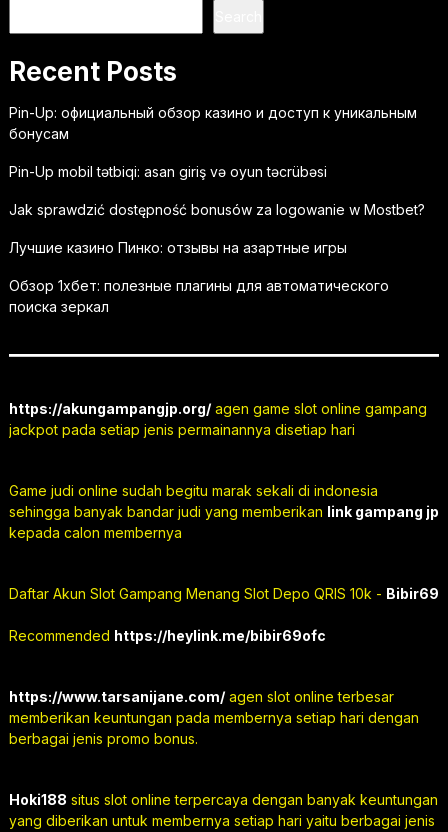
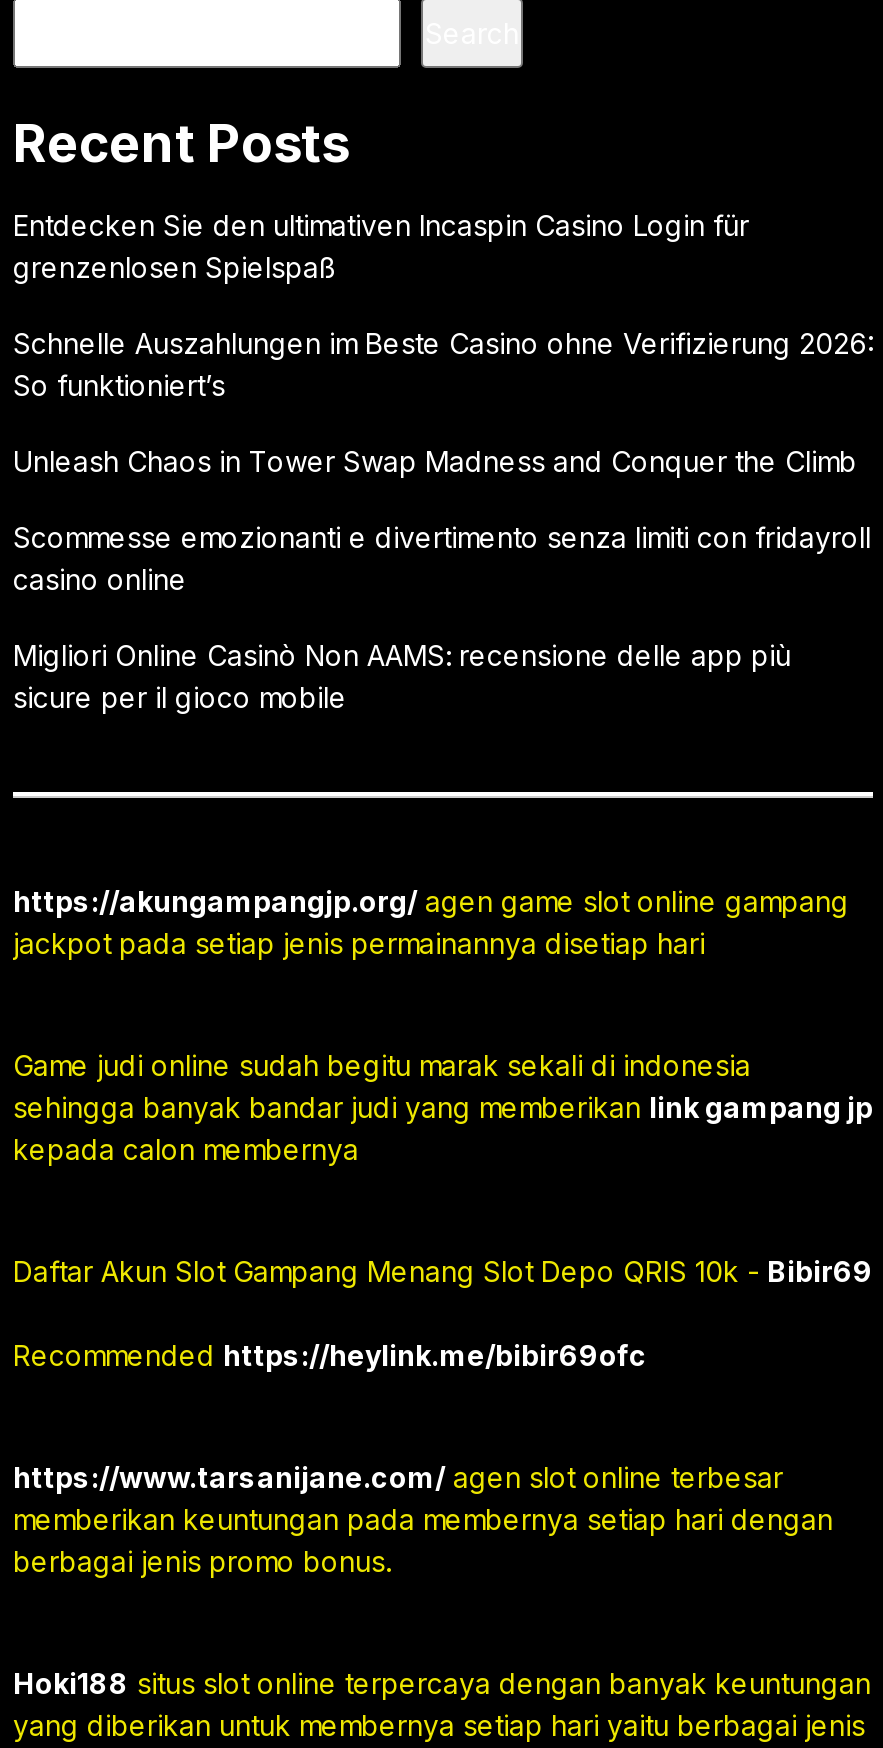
[9,104,417,142] Pin-Up: официальный обзор казино и доступ к уникальным | бонусам -> [13,208,749,284] Entdecken Sie den ultimativen Incaspin Casino Login für | grenzenlosen Spielspaß
[9,163,327,180] Pin-Up mobil tətbiqi: asan giriş və oyun təcrübəsi -> [13,326,873,402] Schnelle Auszahlungen im Beste Casino ohne Verifizierung 2026: | So funktioniert’s
[9,201,425,218] Jak sprawdzić dostępność bonusów za logowanie w Mostbet? -> [13,444,857,478] Unleash Chaos in Tower Swap Madness and Conquer the Climb
[9,239,347,256] Лучшие казино Пинко: отзывы на азартные игры -> [13,520,871,596] Scommesse emozionanti e divertimento senza limiti con fridayroll | casino online
[9,277,389,315] Обзор 1хбет: полезные плагины для автоматического | поиска зеркал -> [13,638,791,714] Migliori Online Casinò Non AAMS: recensione delle app più | sicure per il gioco mobile

